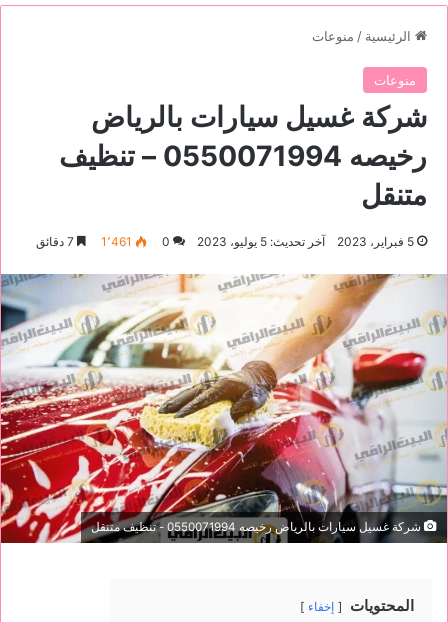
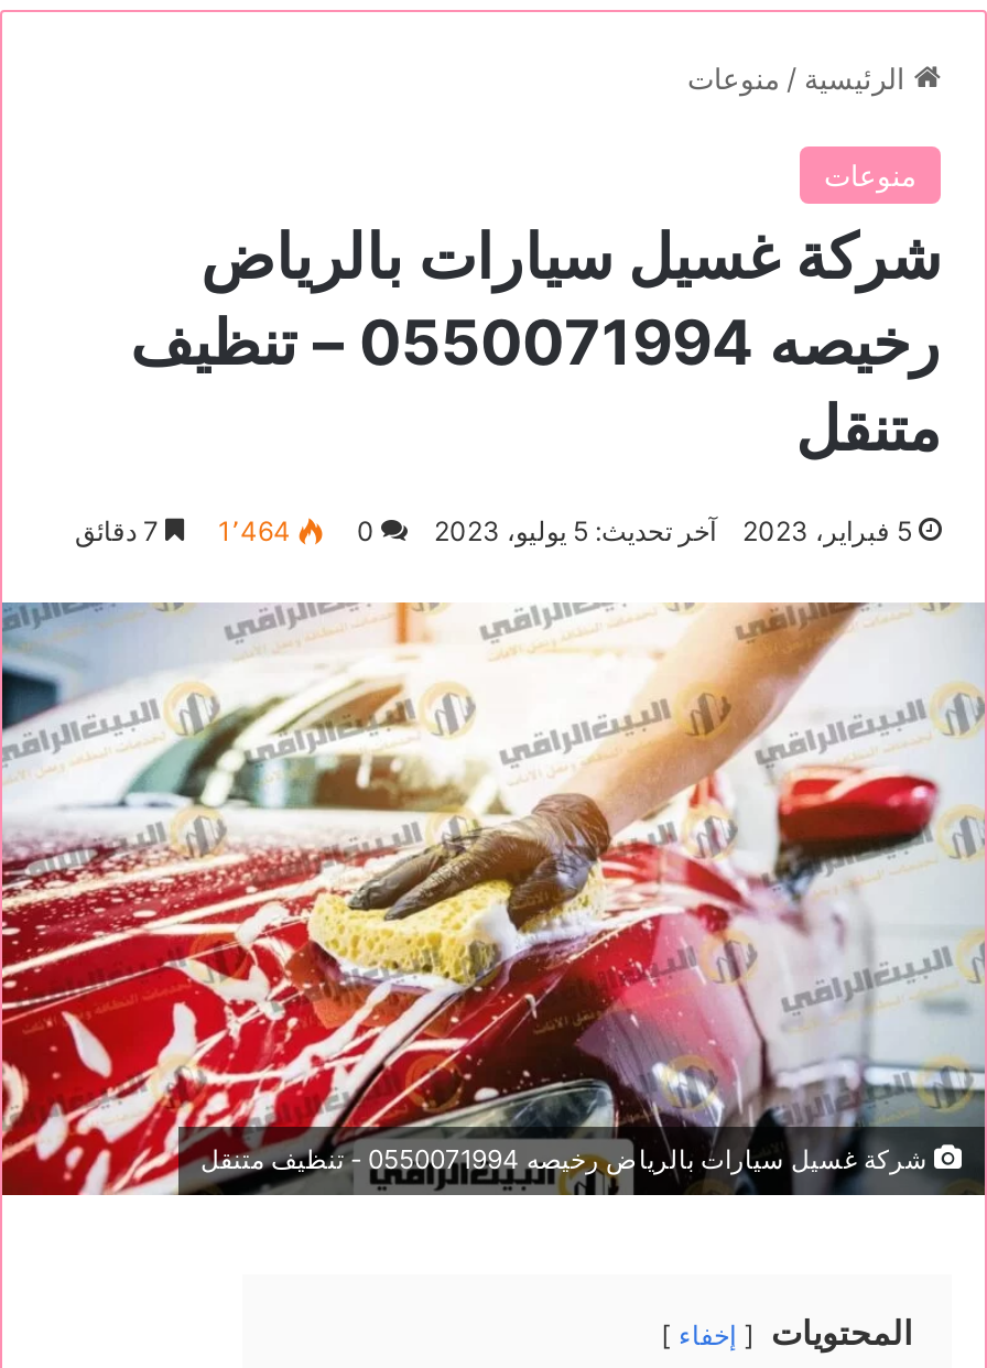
[101,234,132,249] 1٬461 -> [218,514,291,547] 1٬464

